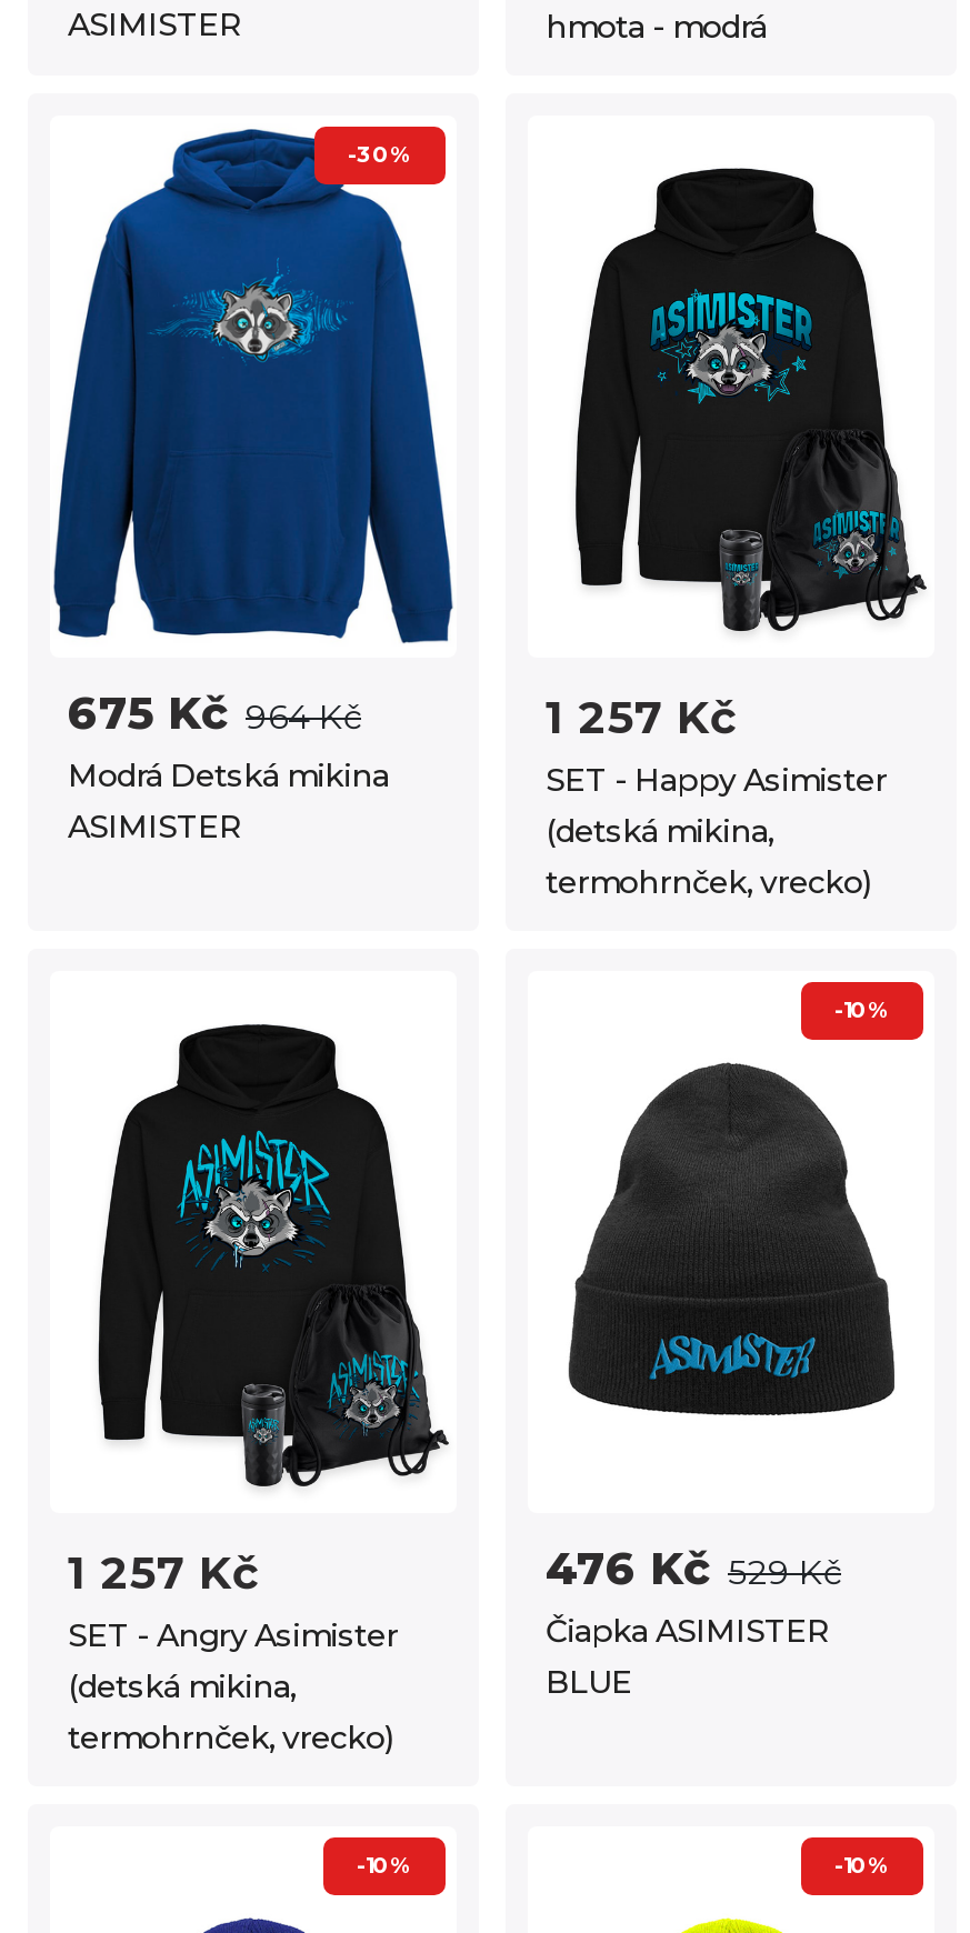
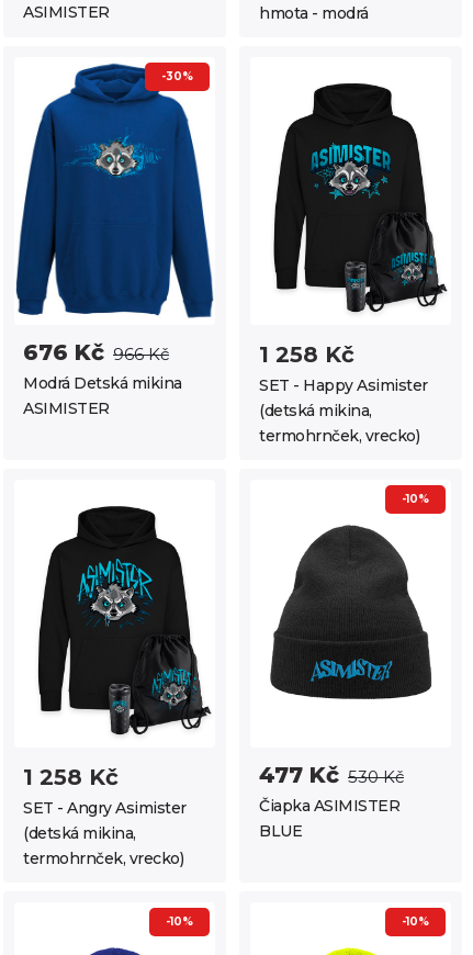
[68,686,361,739] 675 Kč 964 Kč -> [23,339,169,365] 676 Kč 966 Kč
[546,691,737,744] 1 257 Kč -> [259,341,354,368] 1 258 Kč
[68,1546,259,1600] 1 257 Kč -> [23,764,119,790] 1 258 Kč
[546,1542,841,1595] 476 Kč 529 Kč -> [259,762,404,788] 477 Kč 530 Kč

